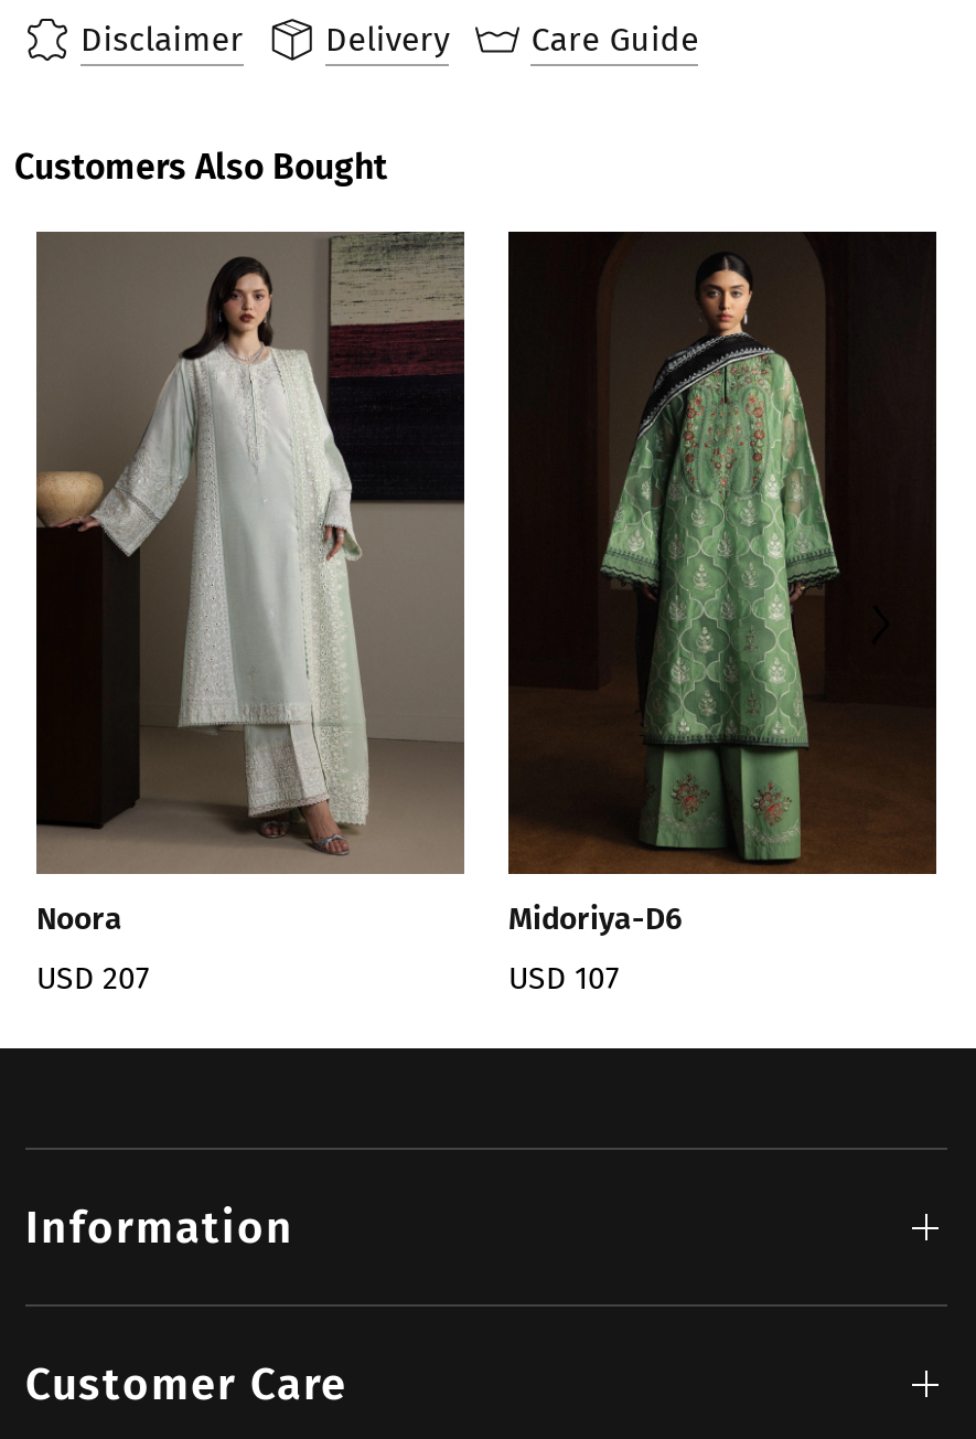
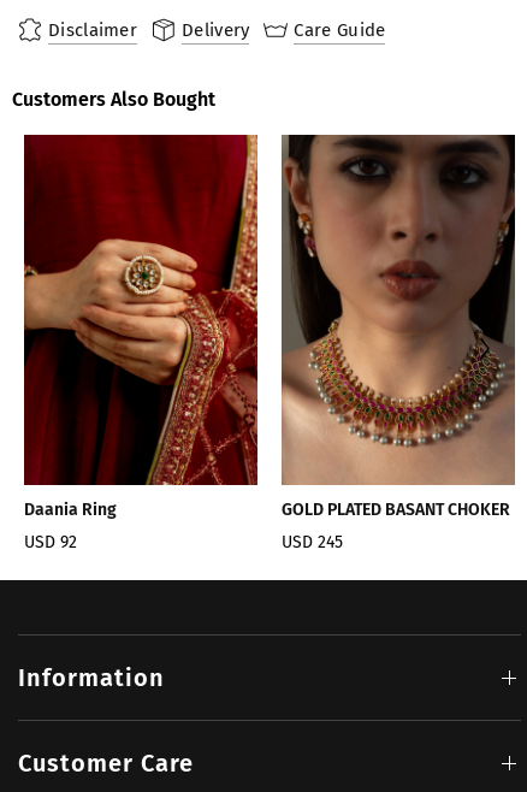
[34,230,466,938] [image] | Noora -> [23,134,259,520] [image] | Daania Ring
[506,230,939,938] [image] | Midoriya-D6 -> [280,134,516,520] [image] | GOLD PLATED BASANT CHOKER
[36,960,149,998] USD 207 -> [24,532,77,552] USD 92
[508,960,619,998] USD 107 -> [282,532,343,552] USD 245

